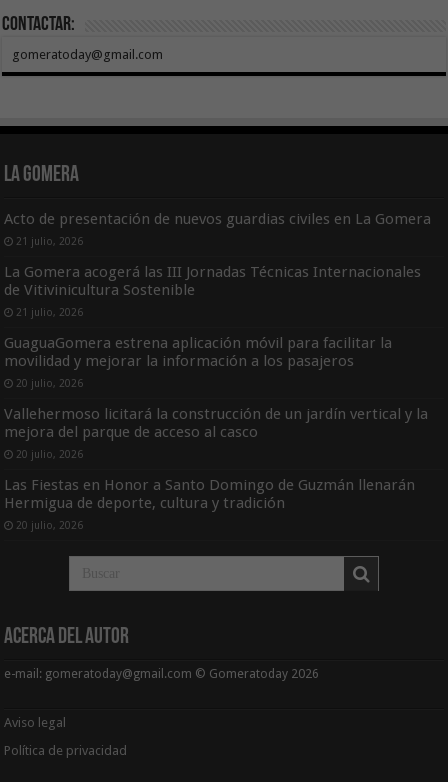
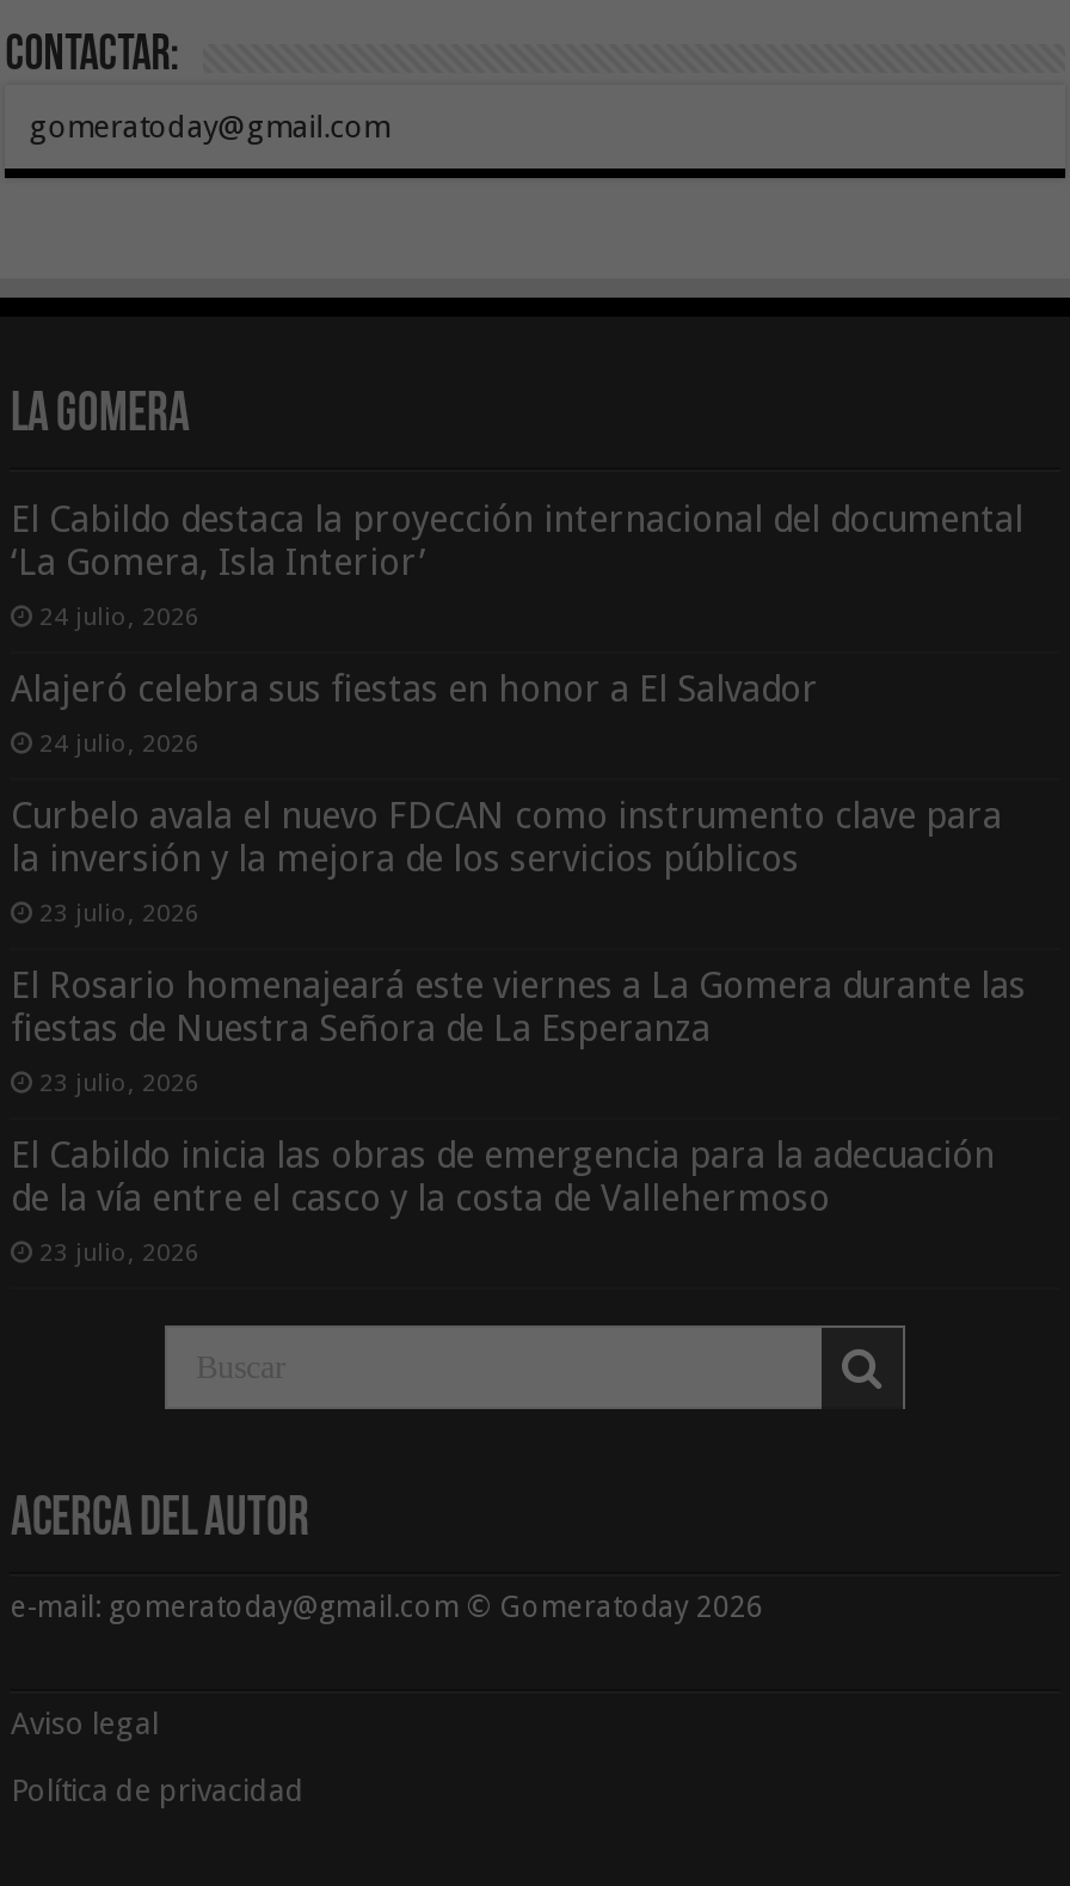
[4,209,431,246] Acto de presentación de nuevos guardias civiles en La Gomera | 21 julio, 2026 -> [11,497,1023,629] El Cabildo destaca la proyección internacional del documental | ‘La Gomera, Isla Interior’ | 24 julio, 2026
[4,262,421,317] La Gomera acogerá las III Jornadas Técnicas Internacionales | de Vitivinicultura Sostenible | 21 julio, 2026 -> [11,667,818,755] Alajeró celebra sus fiestas en honor a El Salvador | 24 julio, 2026
[4,333,392,388] GuaguaGomera estrena aplicación móvil para facilitar la | movilidad y mejorar la información a los pasajeros | 20 julio, 2026 -> [11,794,1002,925] Curbelo avala el nuevo FDCAN como instrumento clave para | la inversión y la mejora de los servicios públicos | 23 julio, 2026
[4,404,428,459] Vallehermoso licitará la construcción de un jardín vertical y la | mejora del parque de acceso al casco | 20 julio, 2026 -> [11,963,1026,1095] El Rosario homenajeará este viernes a La Gomera durante las | fiestas de Nuestra Señora de La Esperanza | 23 julio, 2026
[4,475,415,530] Las Fiestas en Honor a Santo Domingo de Guzmán llenarán | Hermigua de deporte, cultura y tradición | 20 julio, 2026 -> [11,1133,995,1265] El Cabildo inicia las obras de emergencia para la adecuación | de la vía entre el casco y la costa de Vallehermoso | 23 julio, 2026

